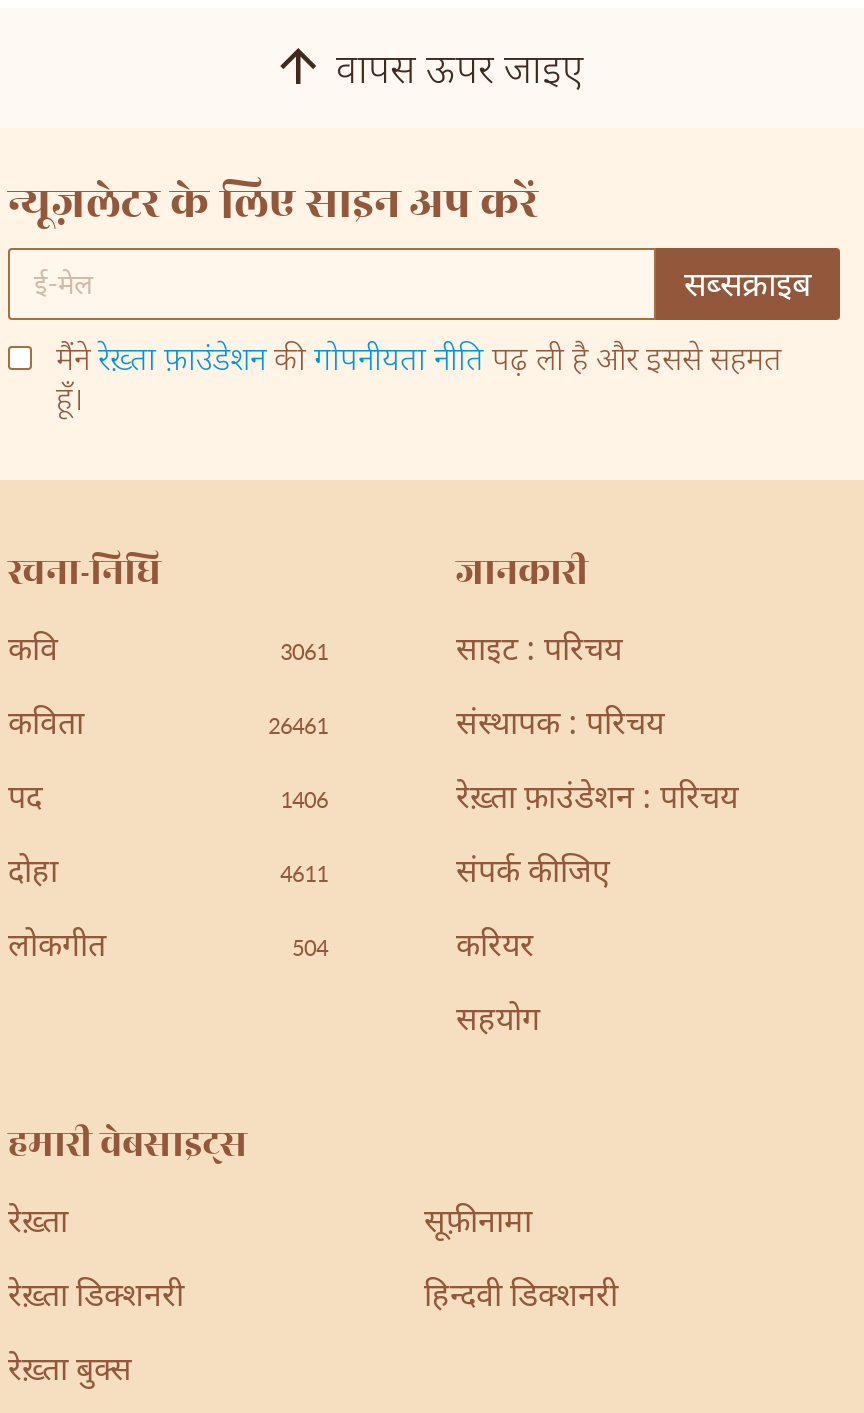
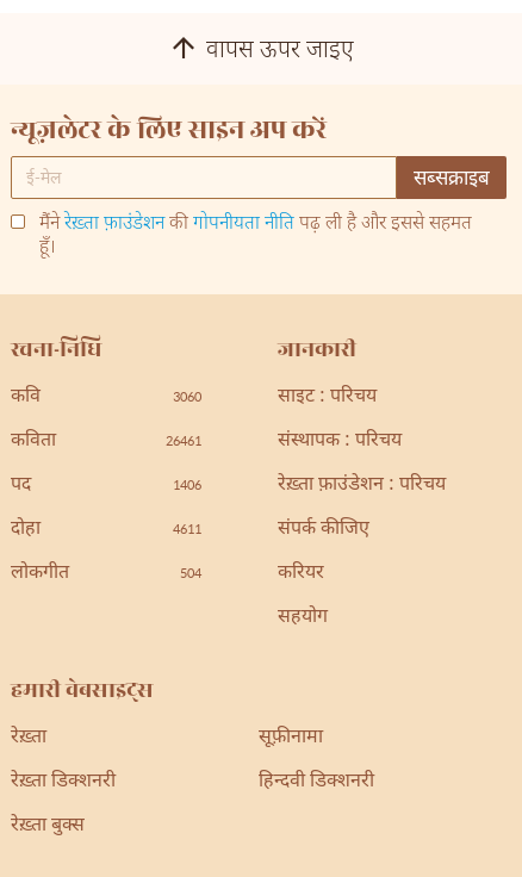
[280,639,328,663] 3061 -> [173,389,201,403] 3060

